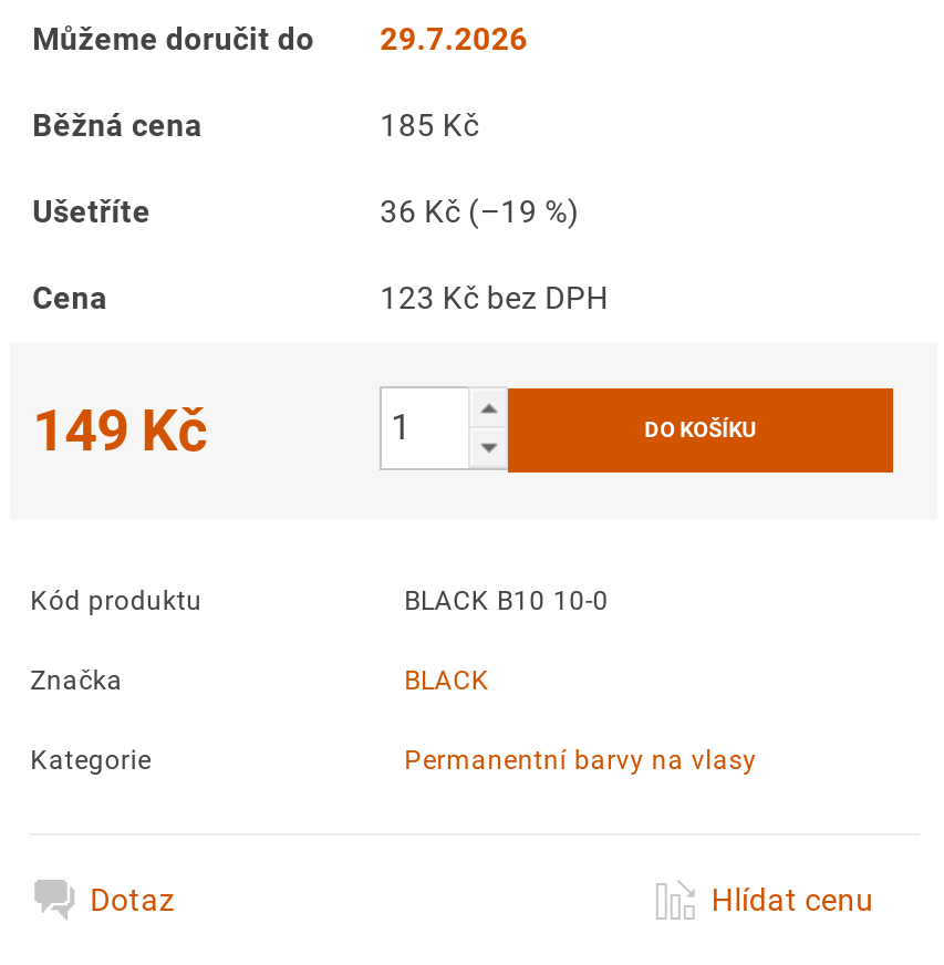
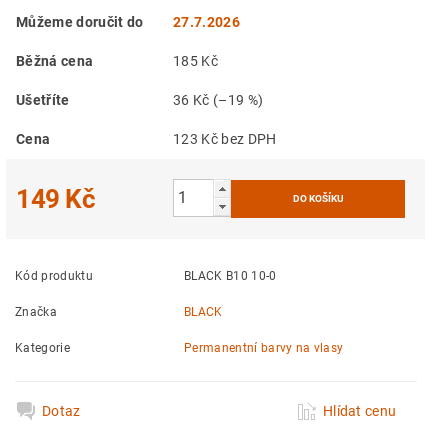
[32,20,528,55] Můžeme doručit do 29.7.2026 -> [16,13,240,29] Můžeme doručit do 27.7.2026

